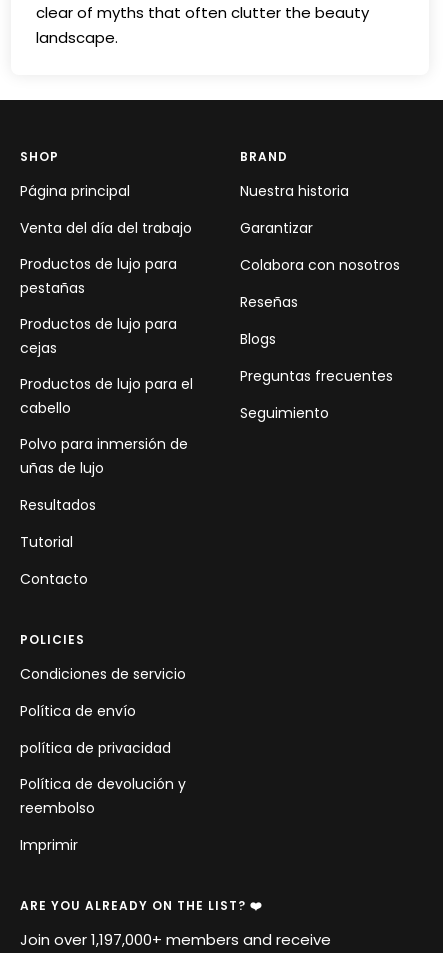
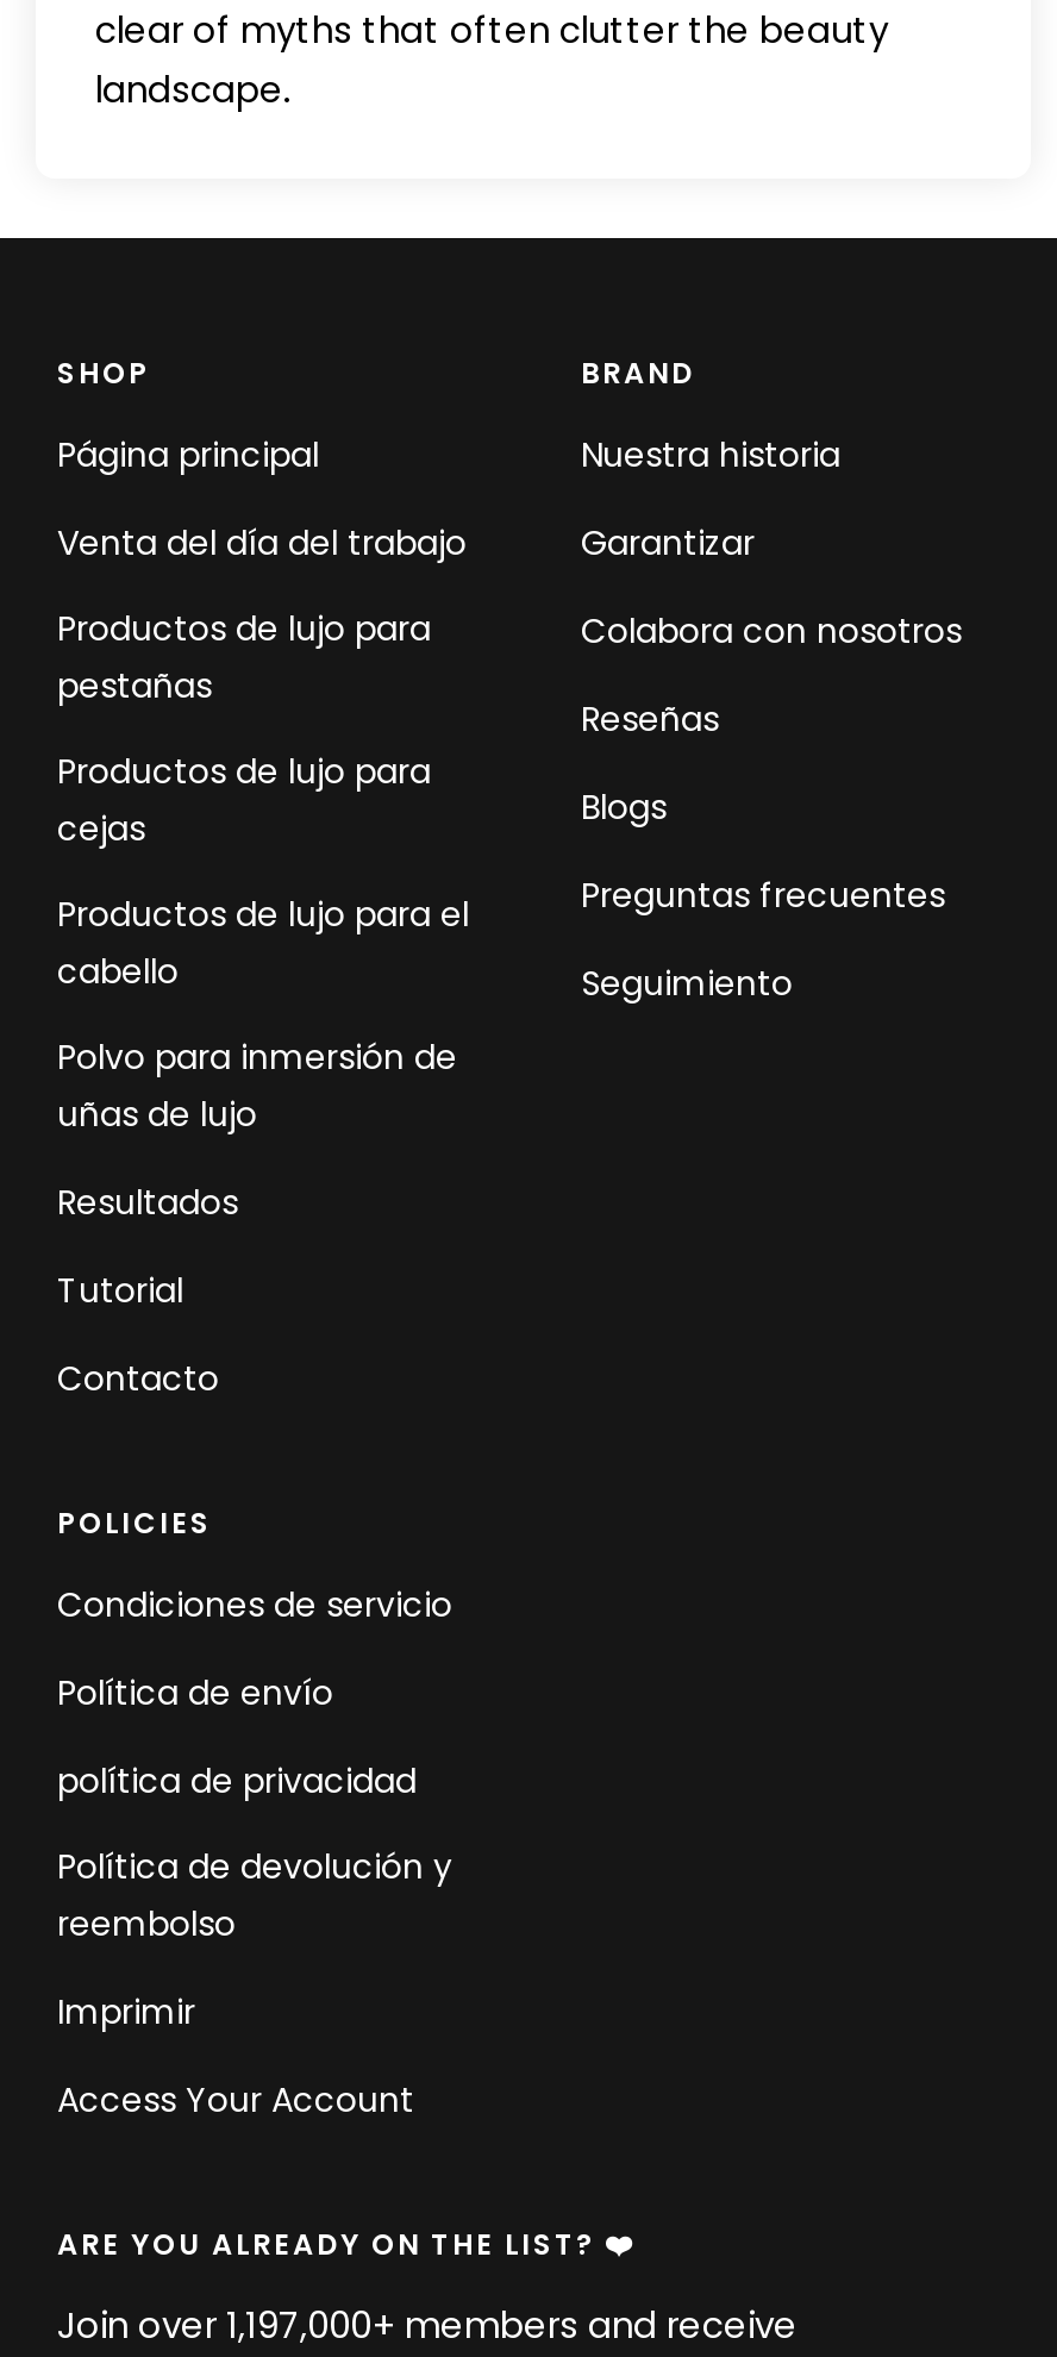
none -> [57,2077,414,2125] Access Your Account

